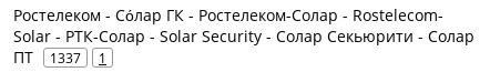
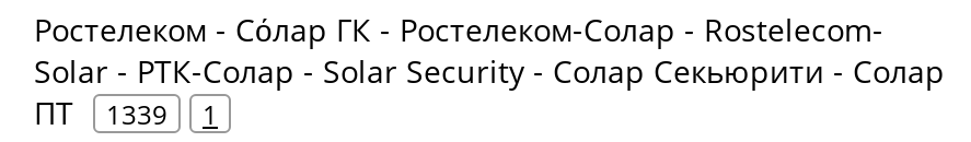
[13,47,106,68] ПТ 1337 1 -> [34,92,218,133] ПТ 1339 1

